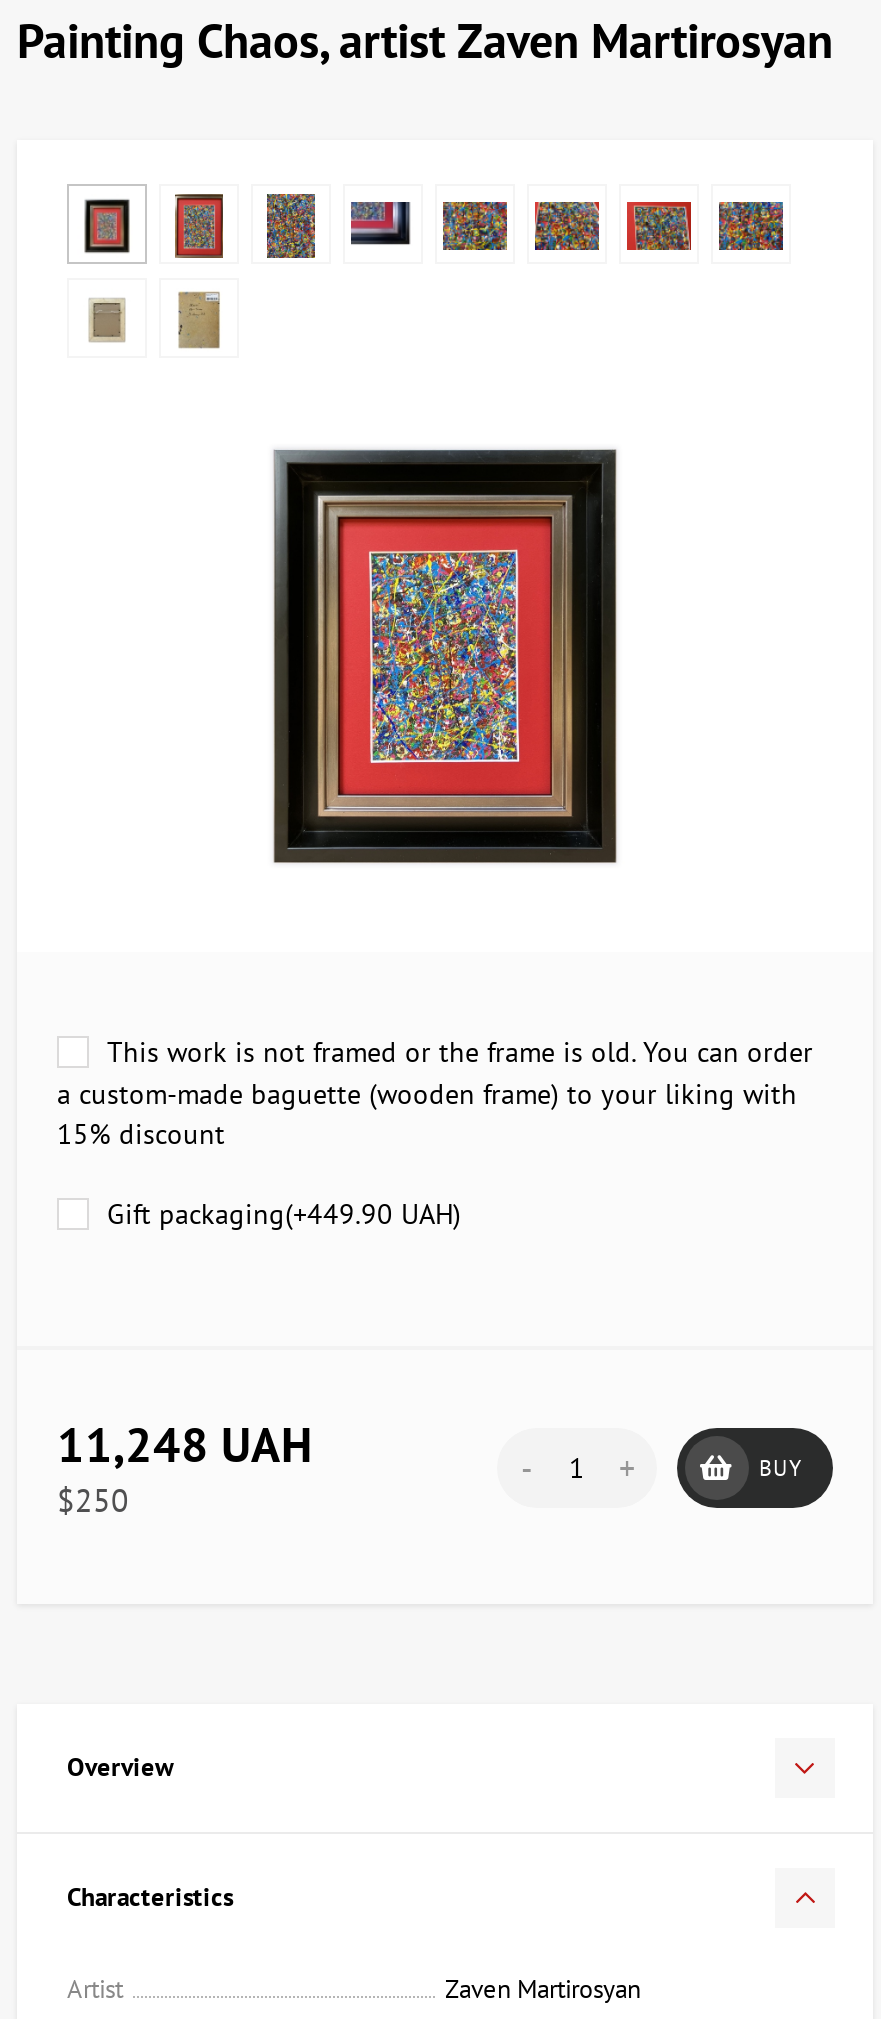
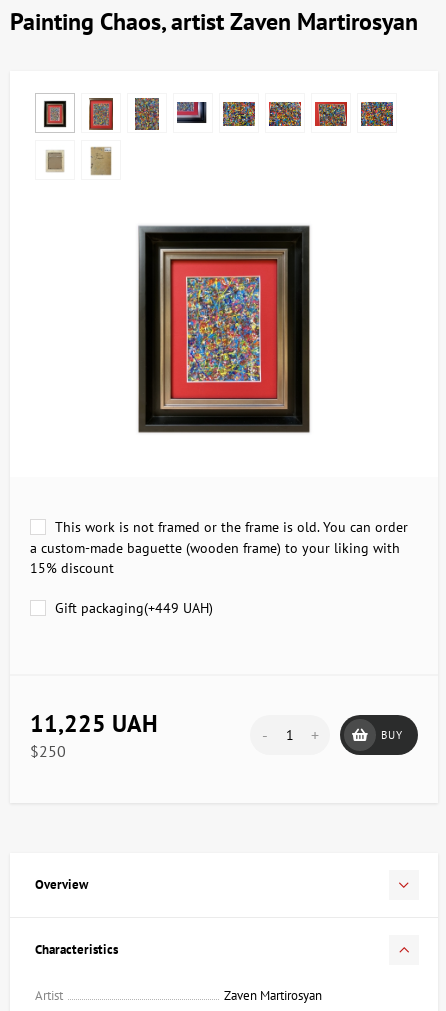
[99,1196,461,1232] Gift packaging(+449.90 UAH) -> [51,599,213,617] Gift packaging(+449 UAH)
[57,1414,313,1476] 11,248 UAH -> [30,708,158,739] 11,225 UAH

